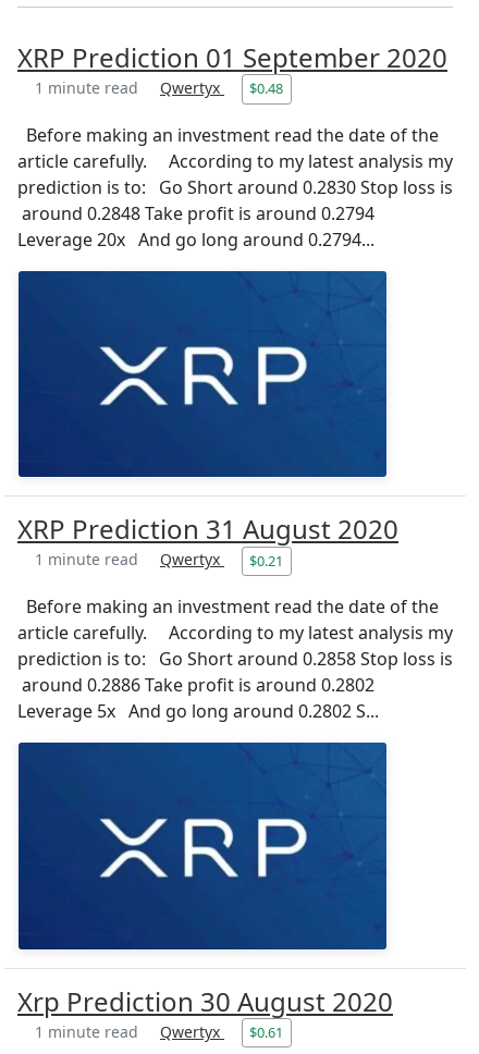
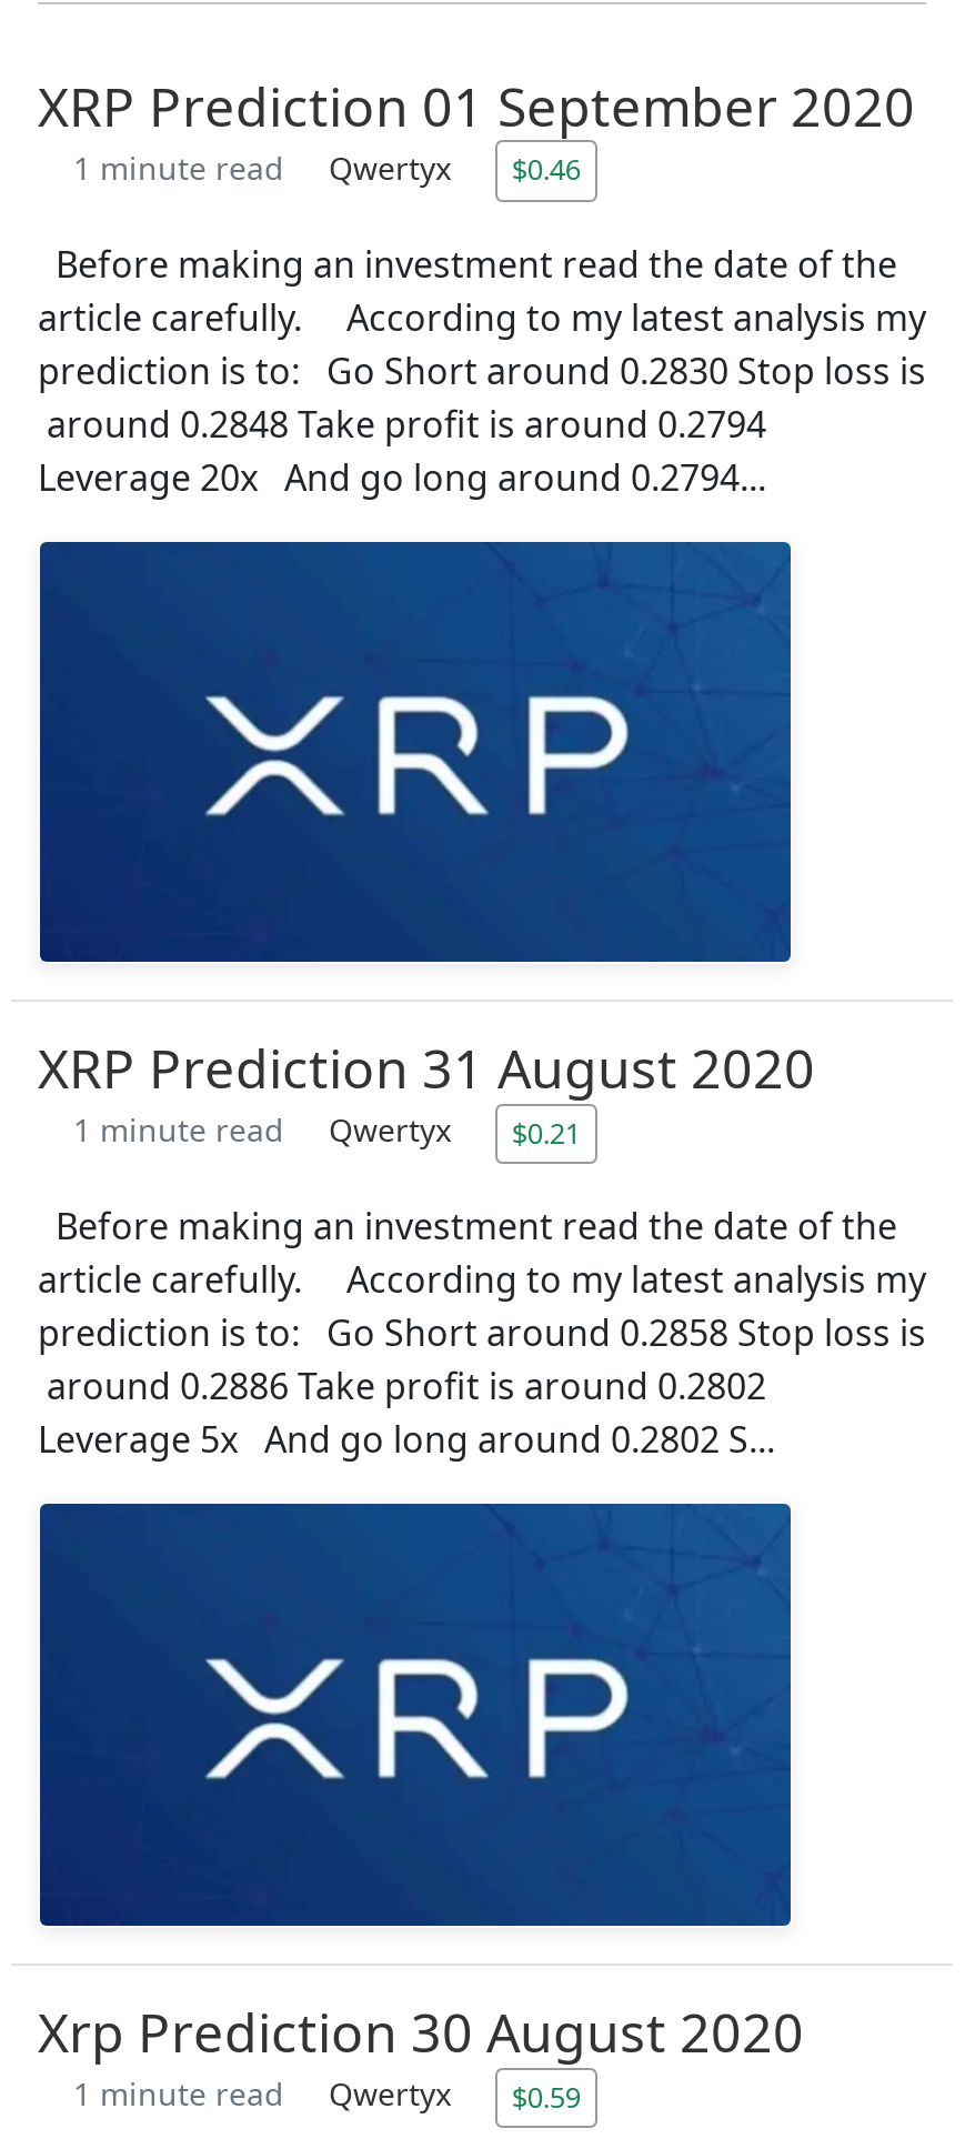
[35,77,283,98] 1 minute read Qwertyx $0.48 -> [73,146,581,189] 1 minute read Qwertyx $0.46
[35,1021,283,1042] 1 minute read Qwertyx $0.61 -> [73,2073,581,2117] 1 minute read Qwertyx $0.59

